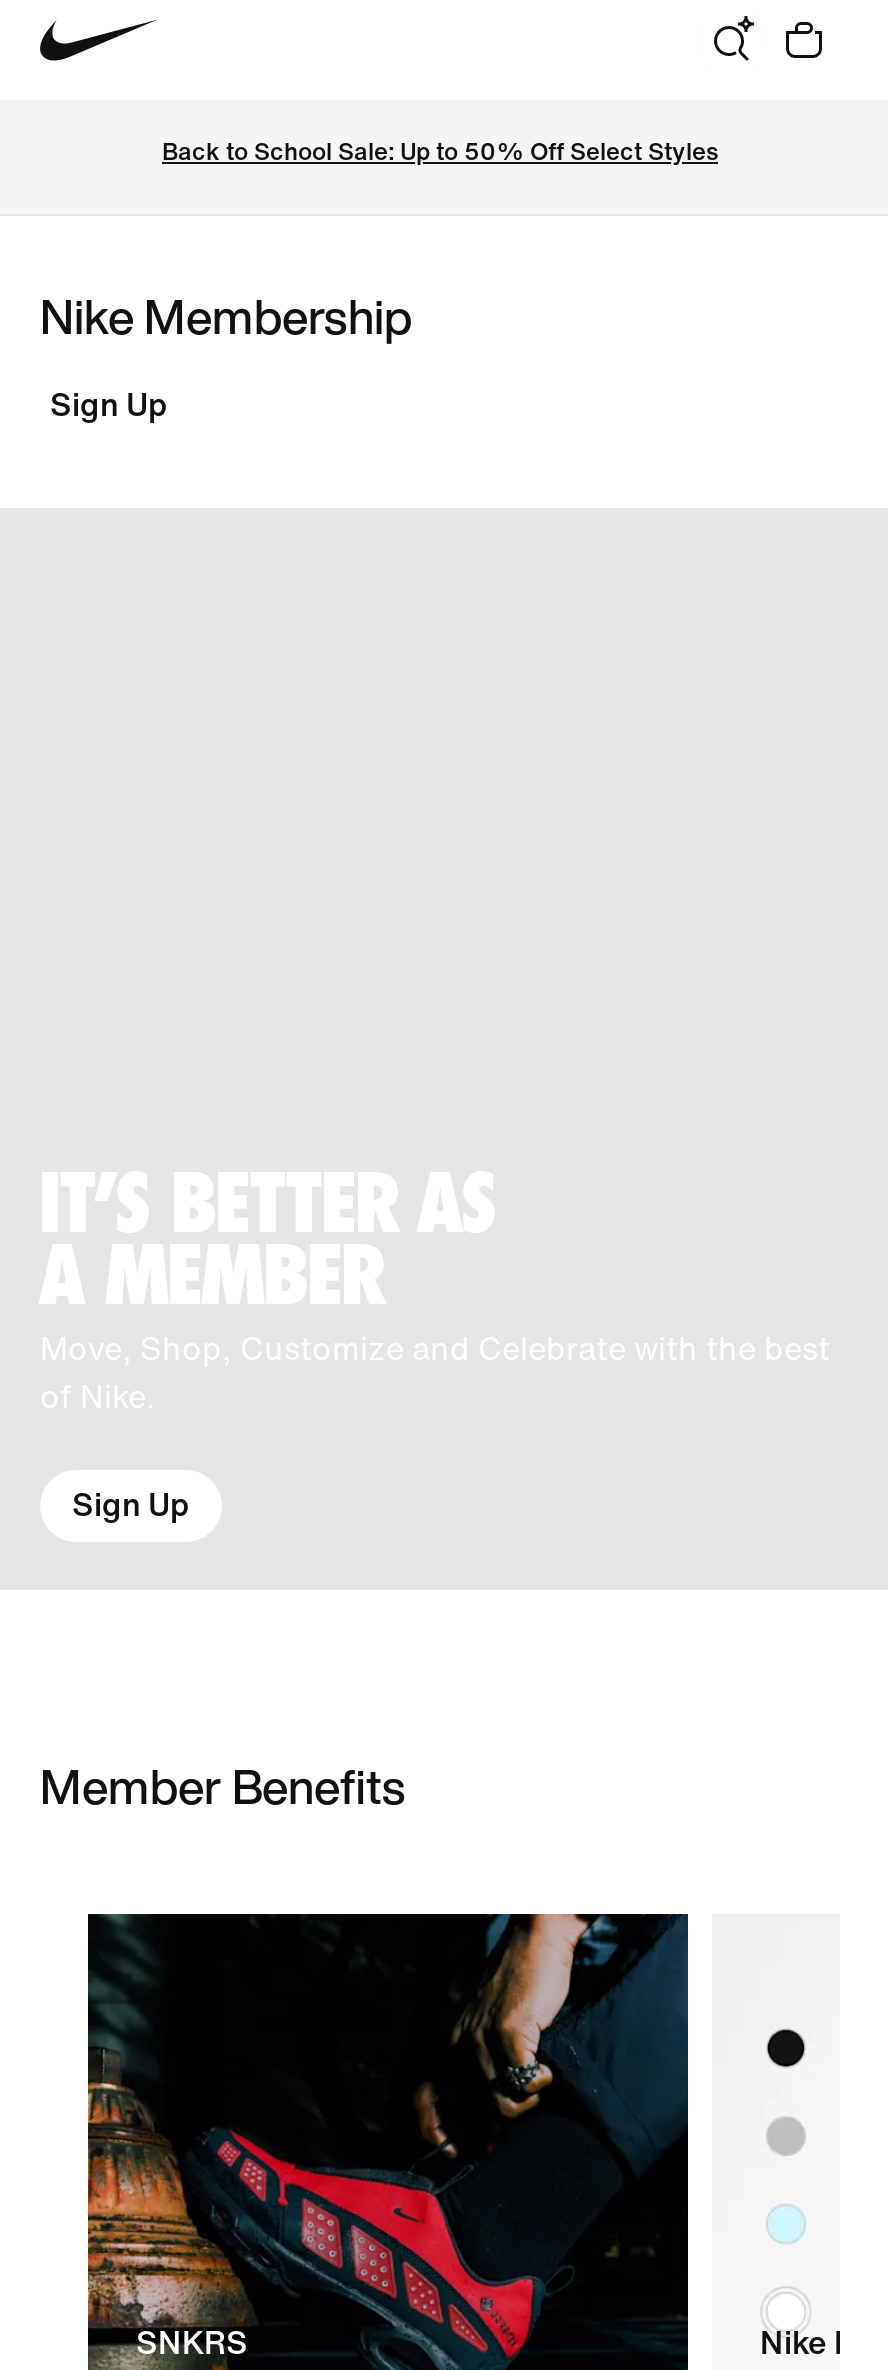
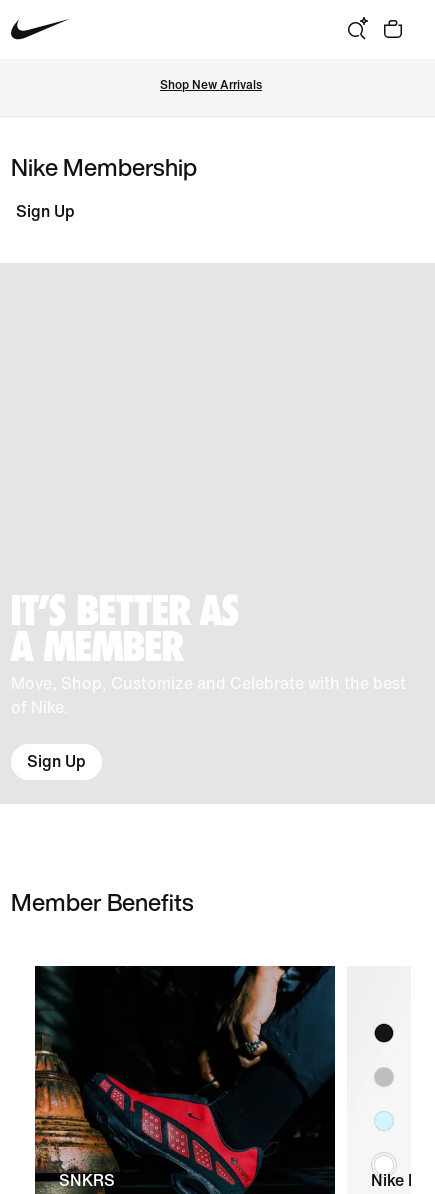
[162,140,718,166] Back to School Sale: Up to 50% Off Select Styles -> [160,79,262,92] Shop New Arrivals

